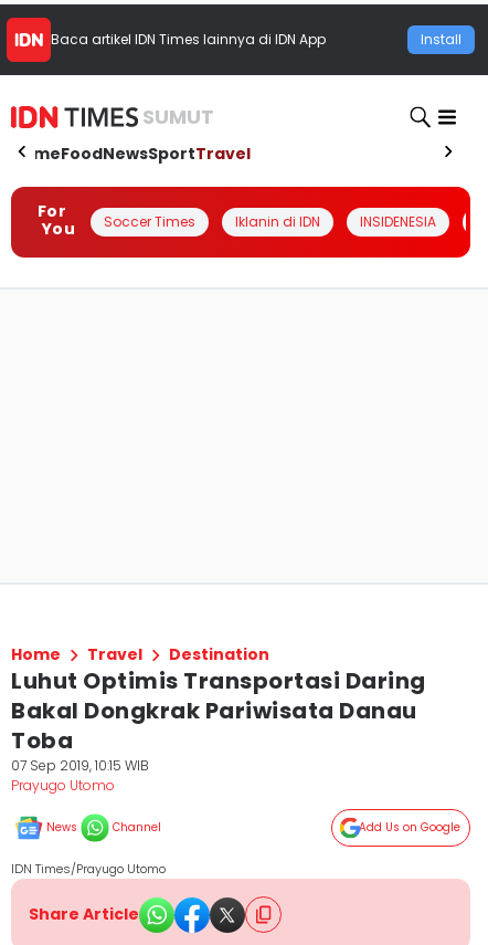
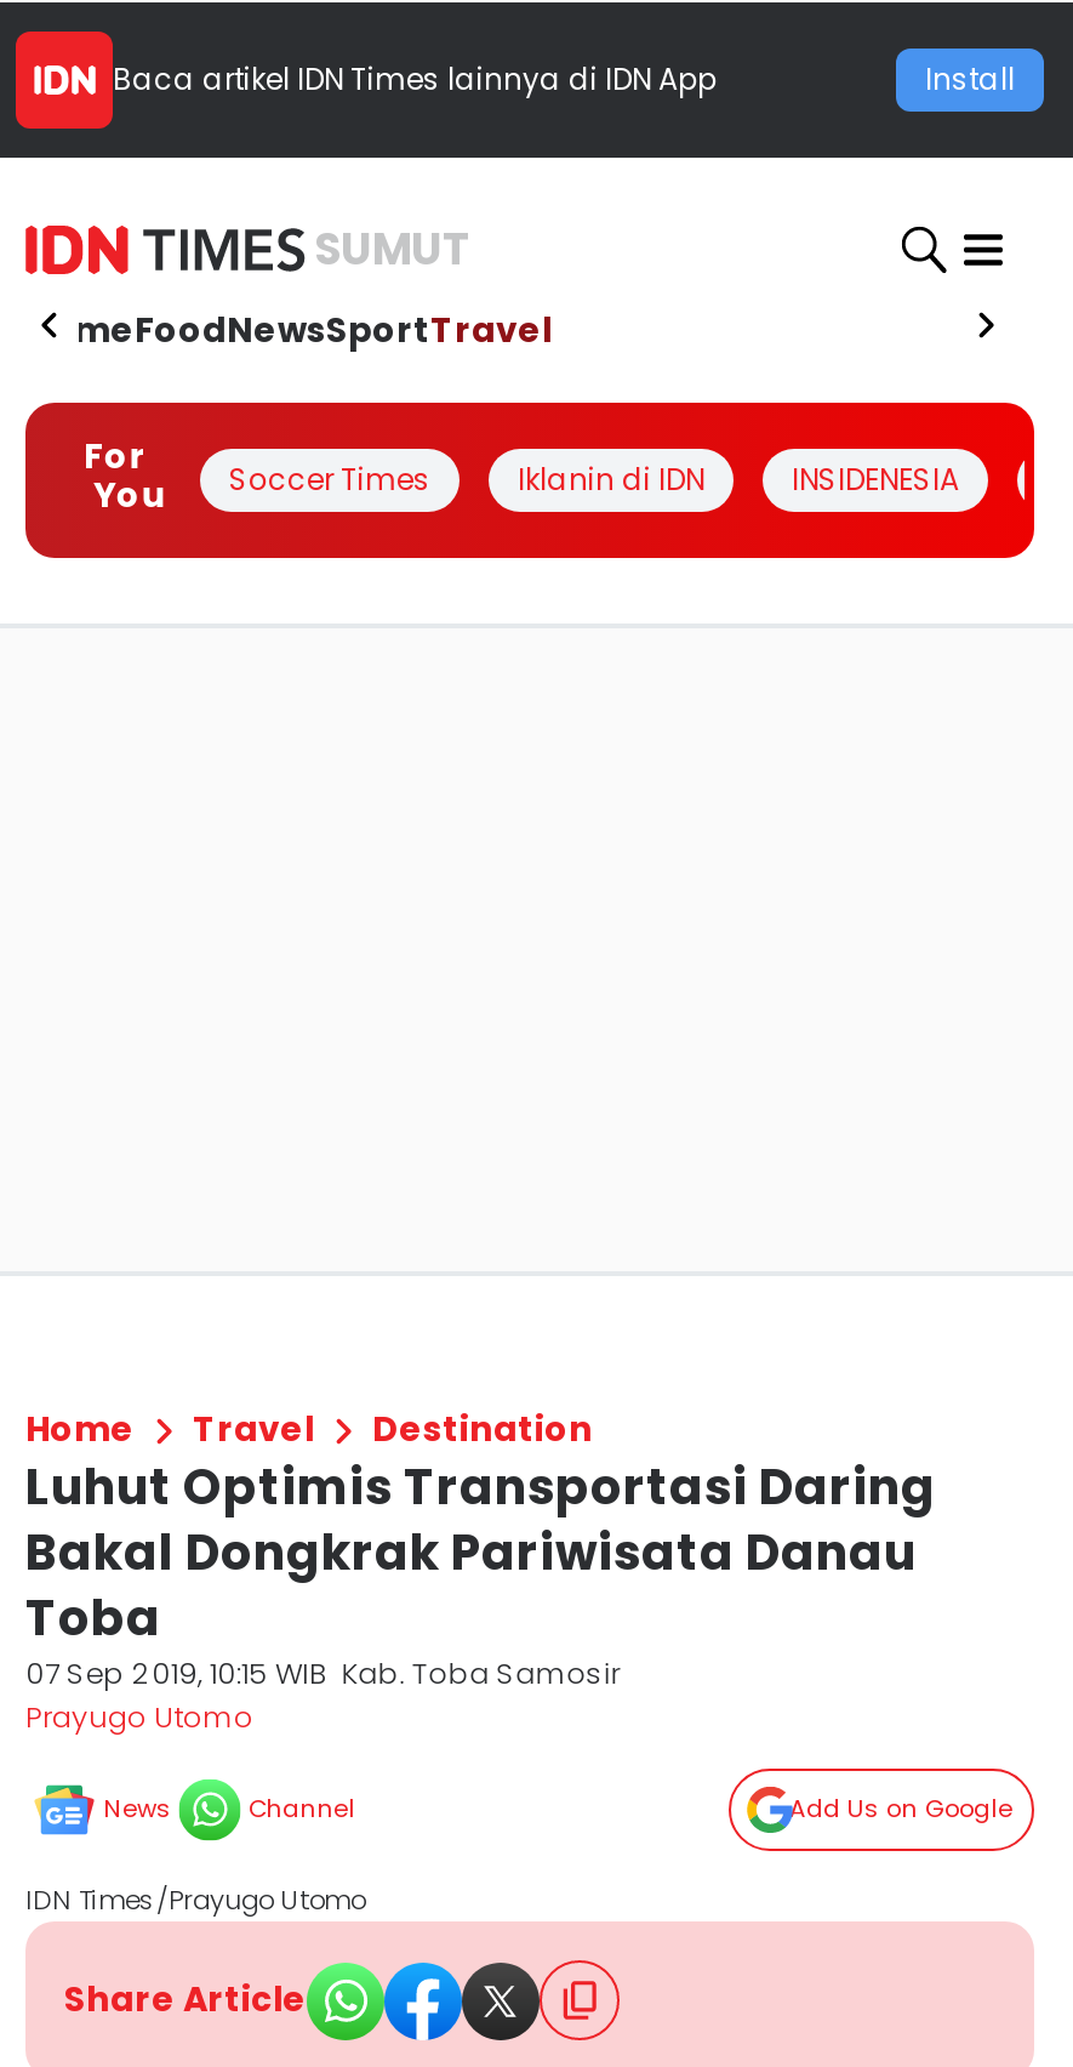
[11,756,149,775] 07 Sep 2019, 10:15 WIB -> [25,1652,620,1693] 07 Sep 2019, 10:15 WIB Kab. Toba Samosir

